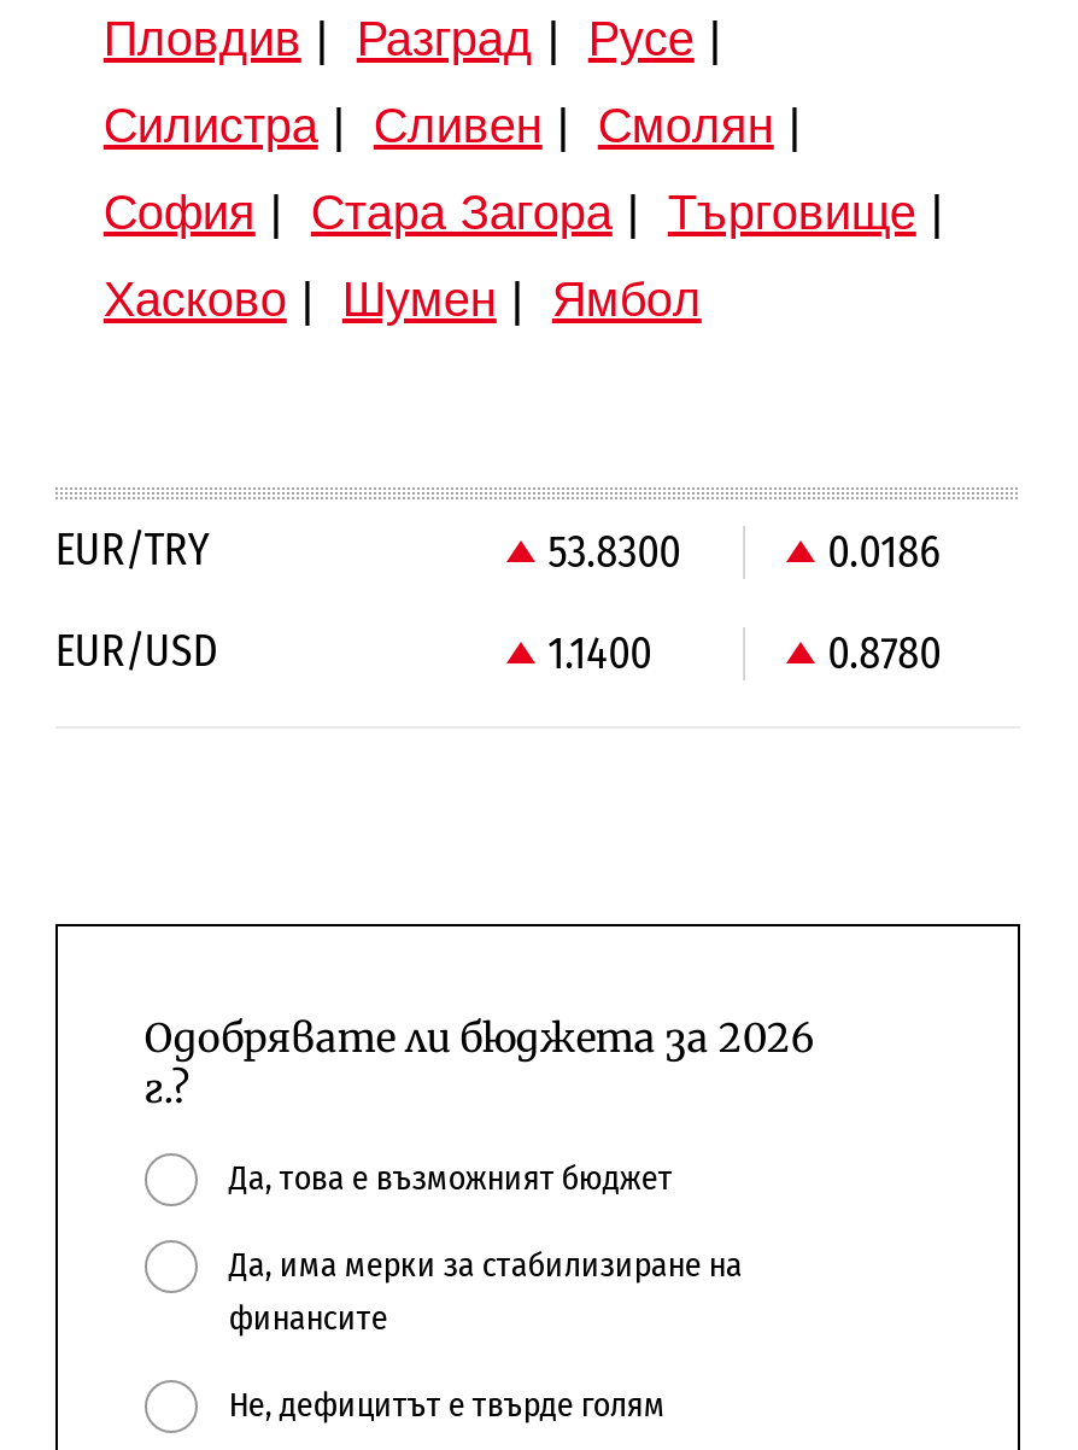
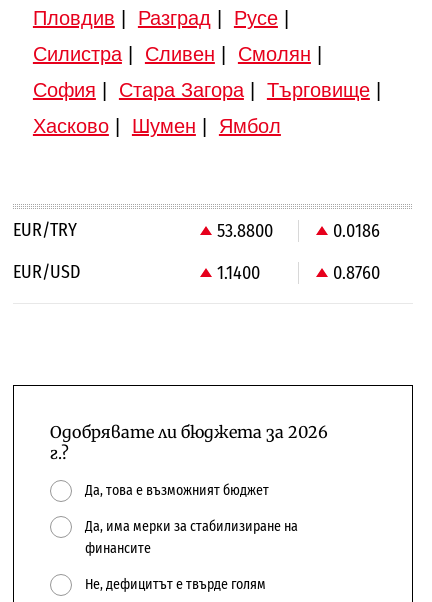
[548,525,680,579] 53.8300 -> [217,220,273,242] 53.8800
[827,627,941,680] 0.8780 -> [333,262,380,284] 0.8760

